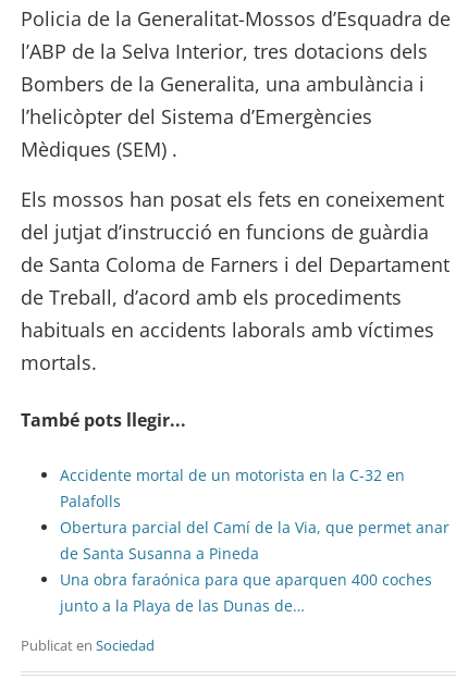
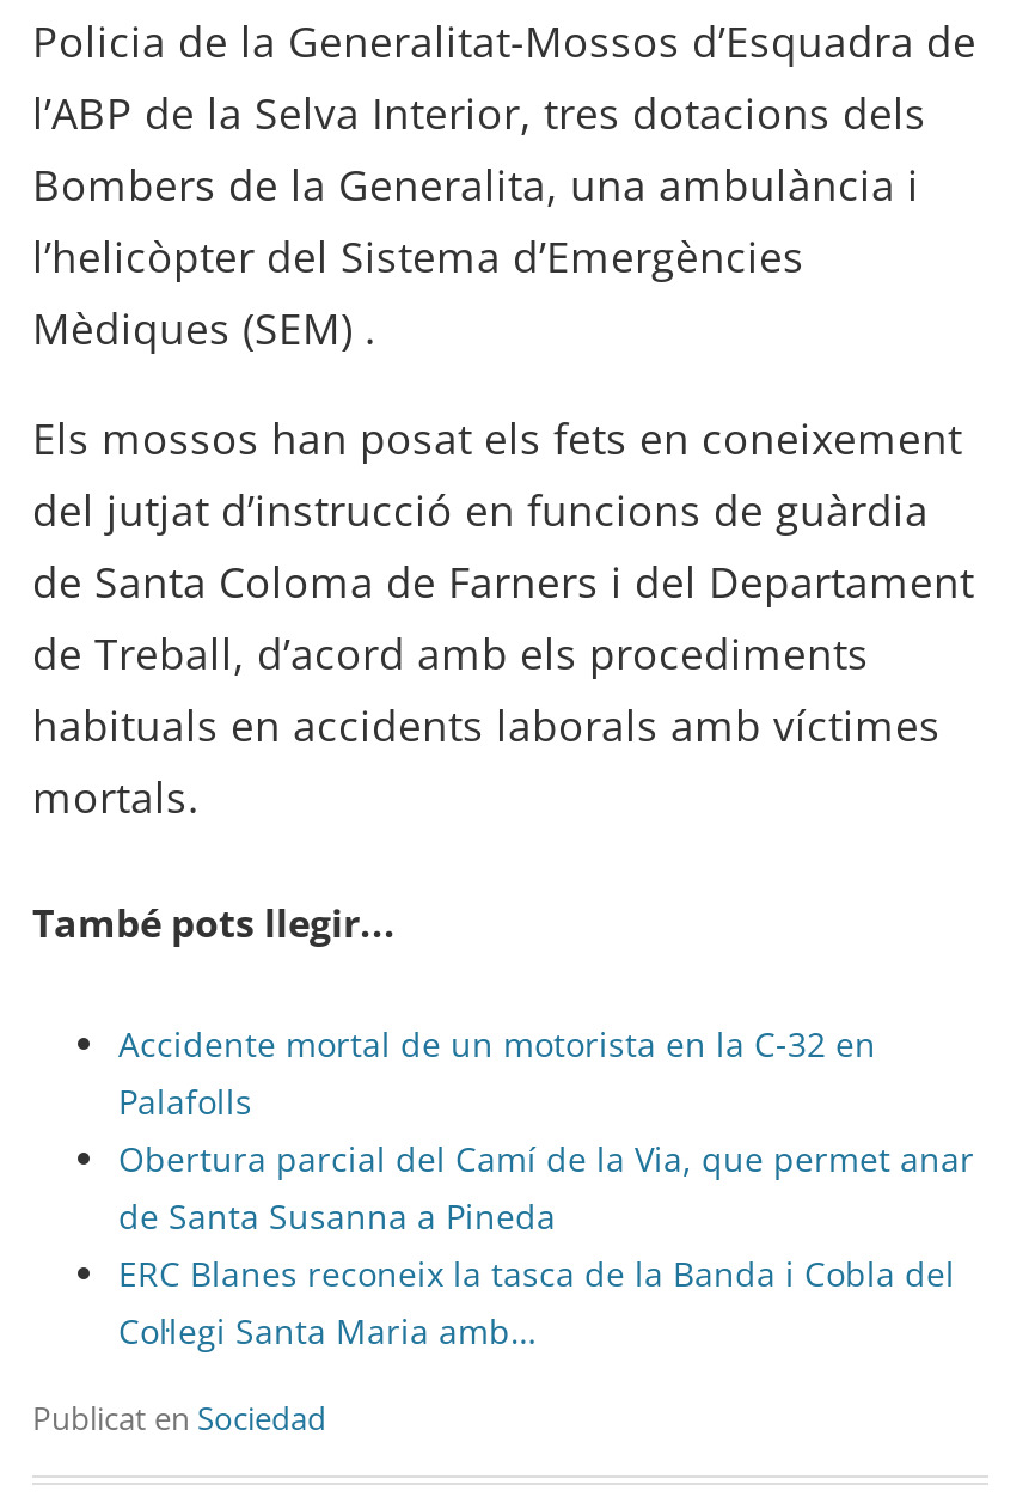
[60,569,432,616] Una obra faraónica para que aparquen 400 coches | junto a la Playa de las Dunas de… -> [118,1250,955,1353] ERC Blanes reconeix la tasca de la Banda i Cobla del | Col·legi Santa Maria amb…

